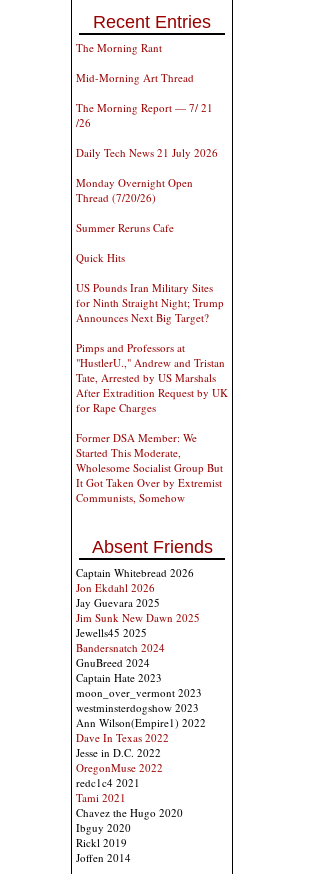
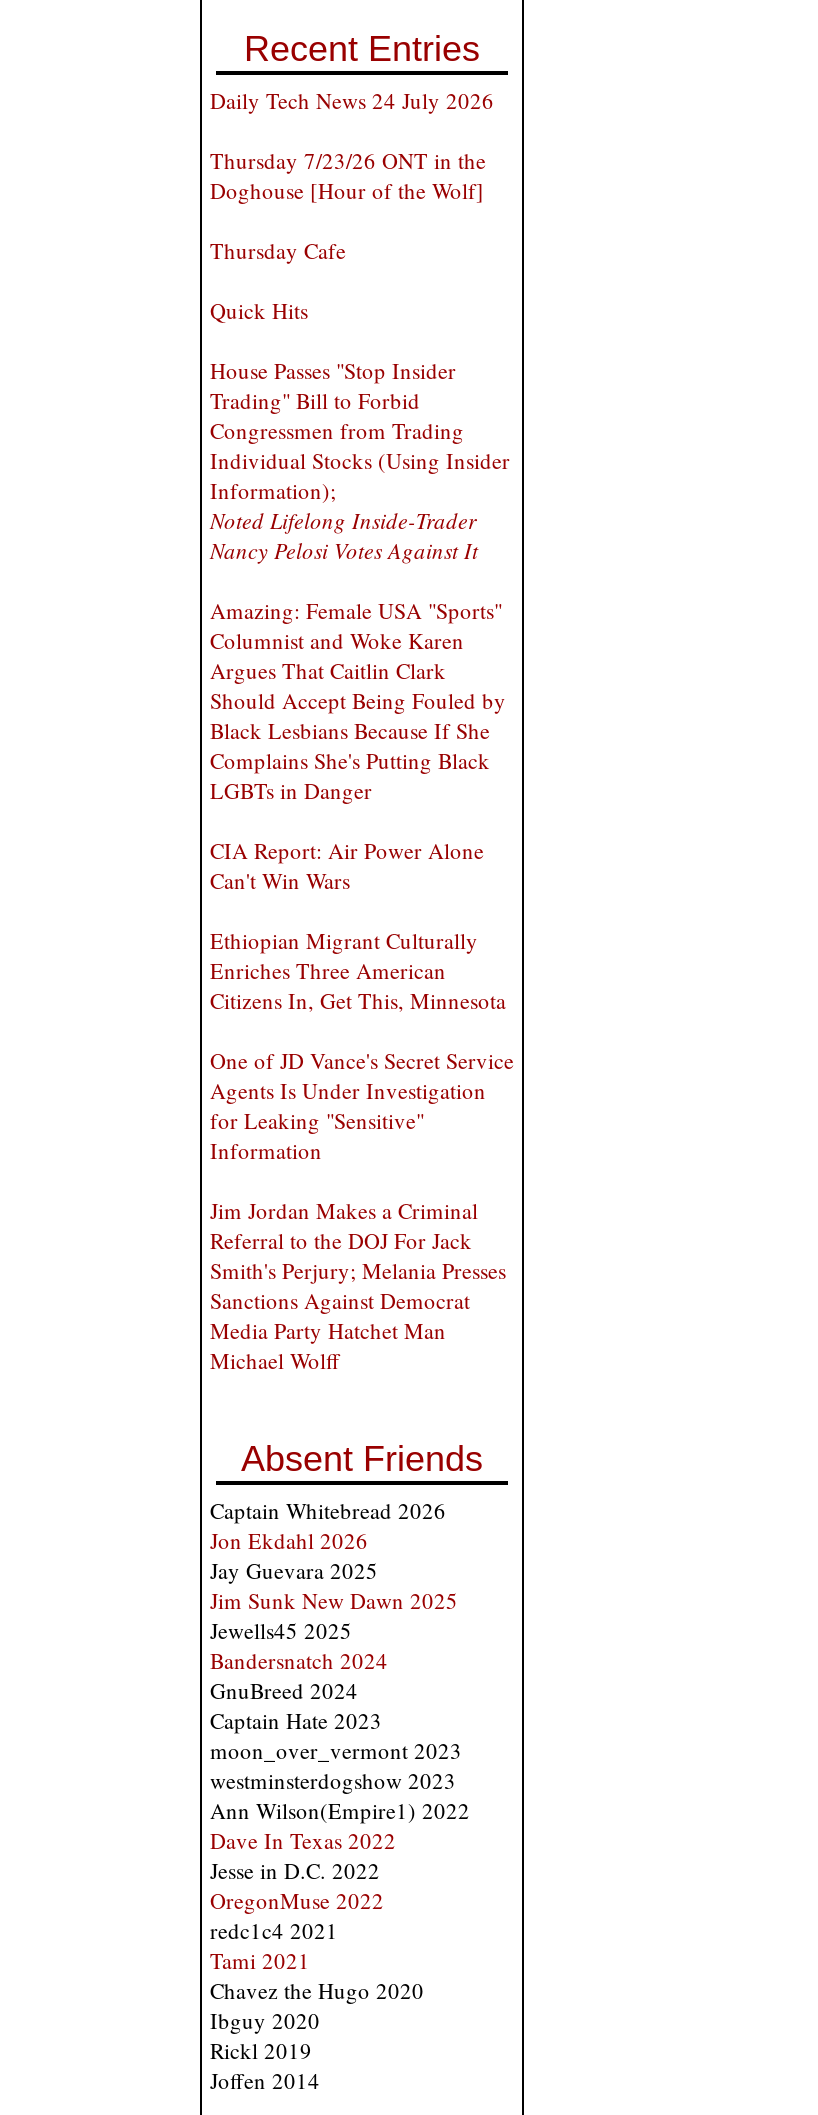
[76,40,218,235] The Morning Rant | Mid-Morning Art Thread | The Morning Report — 7/ 21 | /26 | Daily Tech News 21 July 2026 | Monday Overnight Open | Thread (7/20/26) | Summer Reruns Cafe -> [210,85,494,265] Daily Tech News 24 July 2026 | Thursday 7/23/26 ONT in the | Doghouse [Hour of the Wolf] | Thursday Cafe
moved [76,250,125,265] -> [210,295,308,325]: Quick Hits
[76,280,228,505] US Pounds Iran Military Sites | for Ninth Straight Night; Trump | Announces Next Big Target? | Pimps and Professors at | "HustlerU.," Andrew and Tristan | Tate, Arrested by US Marshals | After Extradition Request by UK | for Rape Charges | Former DSA Member: We | Started This Moderate, | Wholesome Socialist Group But | It Got Taken Over by Extremist | Communists, Somehow -> [210,355,514,1375] House Passes "Stop Insider | Trading" Bill to Forbid | Congressmen from Trading | Individual Stocks (Using Insider | Information); | Noted Lifelong Inside-Trader | Nancy Pelosi Votes Against It | Amazing: Female USA "Sports" | Columnist and Woke Karen | Argues That Caitlin Clark | Should Accept Being Fouled by | Black Lesbians Because If She | Complains She's Putting Black | LGBTs in Danger | CIA Report: Air Power Alone | Can't Win Wars | Ethiopian Migrant Culturally | Enriches Three American | Citizens In, Get This, Minnesota | One of JD Vance's Secret Service | Agents Is Under Investigation | for Leaking "Sensitive" | Information | Jim Jordan Makes a Criminal | Referral to the DOJ For Jack | Smith's Perjury; Melania Presses | Sanctions Against Democrat | Media Party Hatchet Man | Michael Wolff

